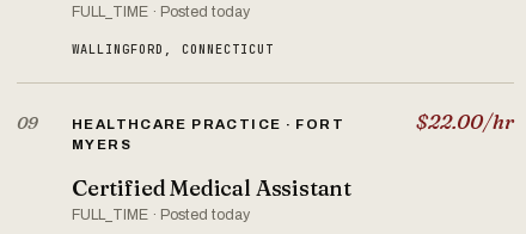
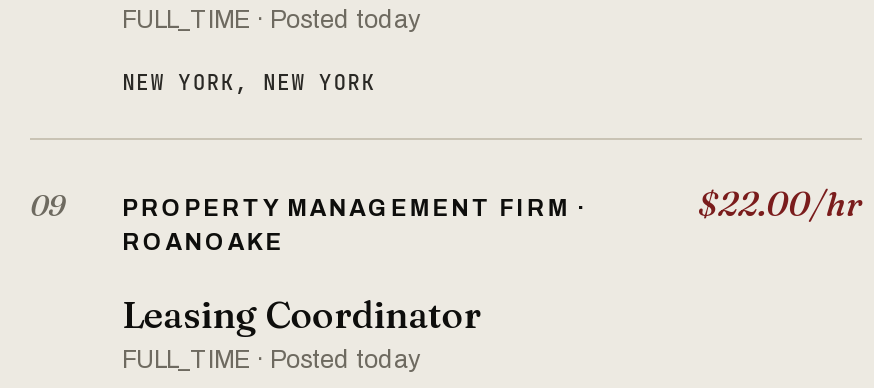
[72,40,274,57] WALLINGFORD, CONNECTICUT -> [122,67,375,95] NEW YORK, NEW YORK
[72,117,344,151] HEALTHCARE PRACTICE · FORT | MYERS -> [122,195,588,253] PROPERTY MANAGEMENT FIRM · | ROANOAKE
[72,174,351,201] Certified Medical Assistant -> [122,291,481,337] Leasing Coordinator

